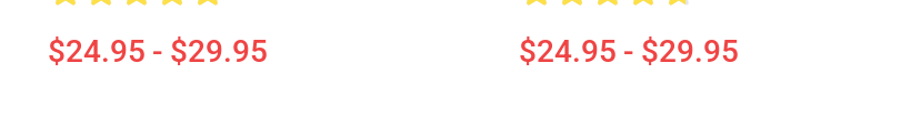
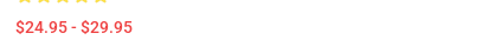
[519,33,739,69] $24.95 - $29.95 -> none

